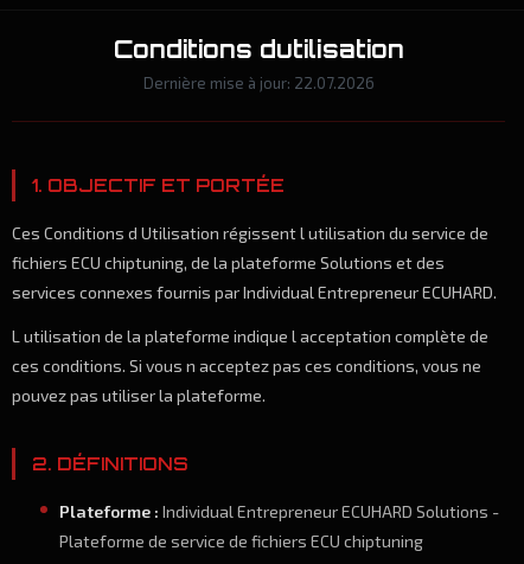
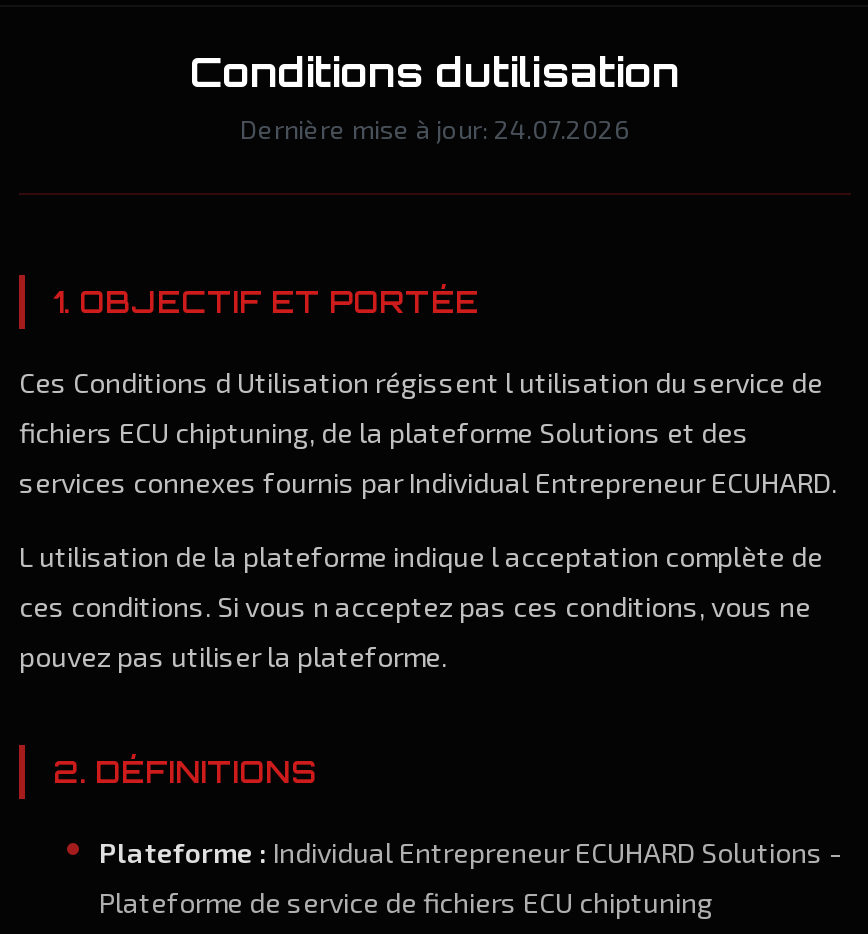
[143,73,374,92] Dernière mise à jour: 22.07.2026 -> [240,113,630,145] Dernière mise à jour: 24.07.2026

